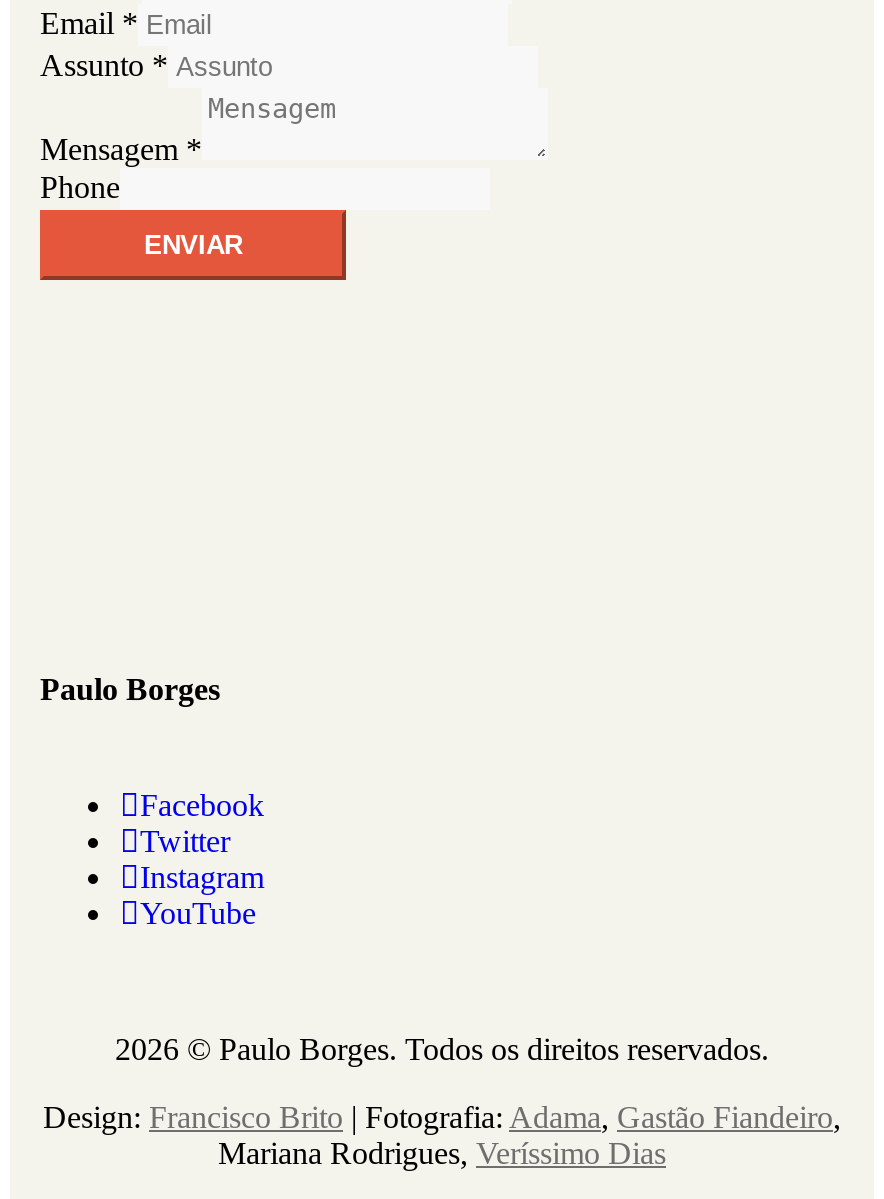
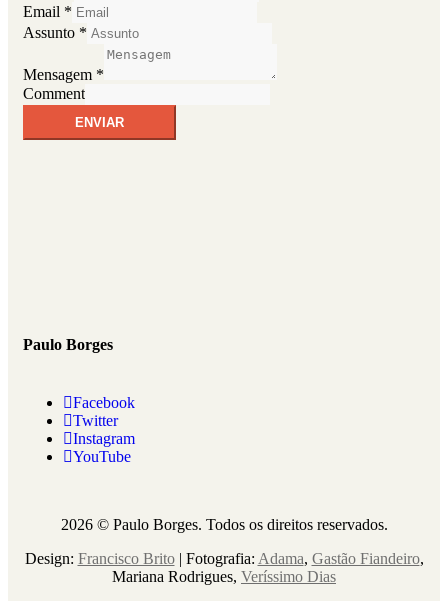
[40,170,120,204] Phone -> [23,85,85,102] Comment

